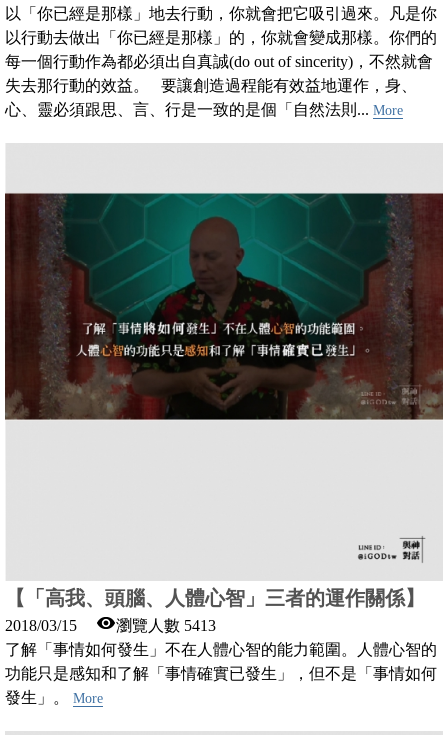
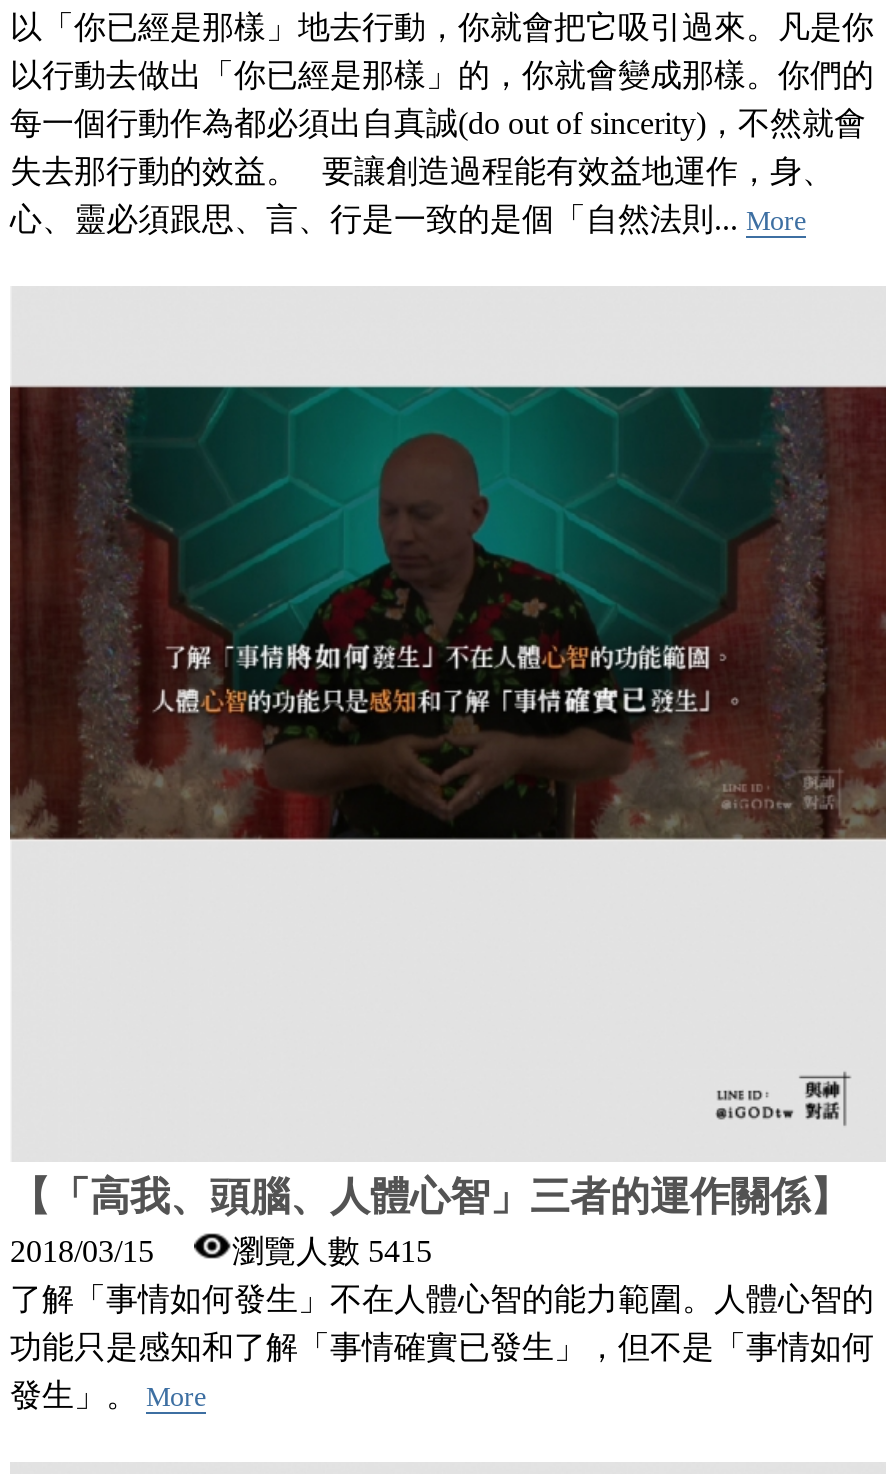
[116,616,216,633] 瀏覽人數 5413 -> [232,1233,432,1267] 瀏覽人數 5415

